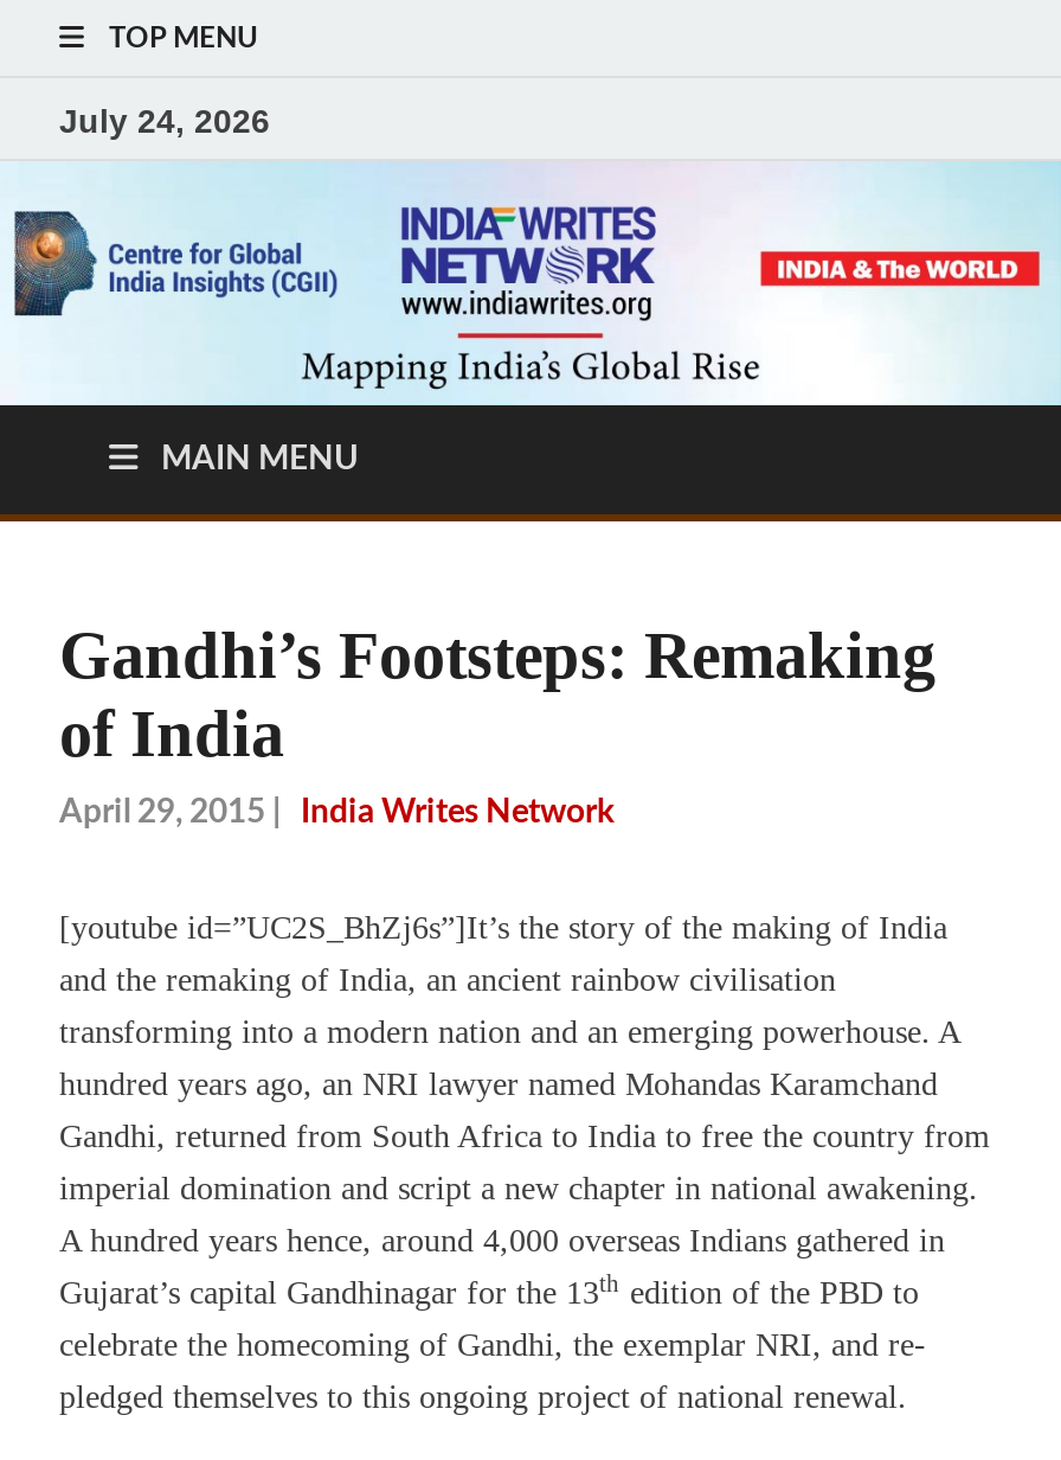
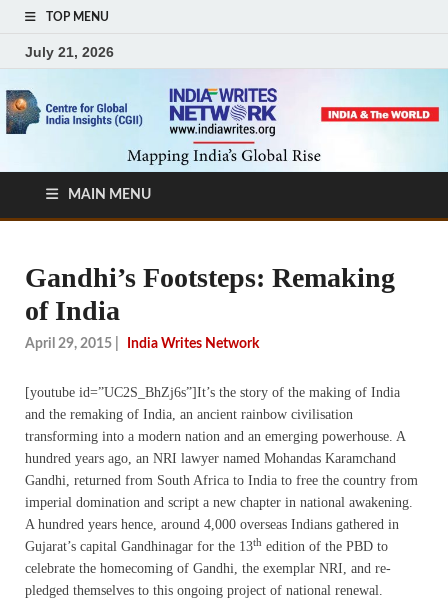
[59,101,270,139] July 24, 2026 -> [25,43,114,59] July 21, 2026

